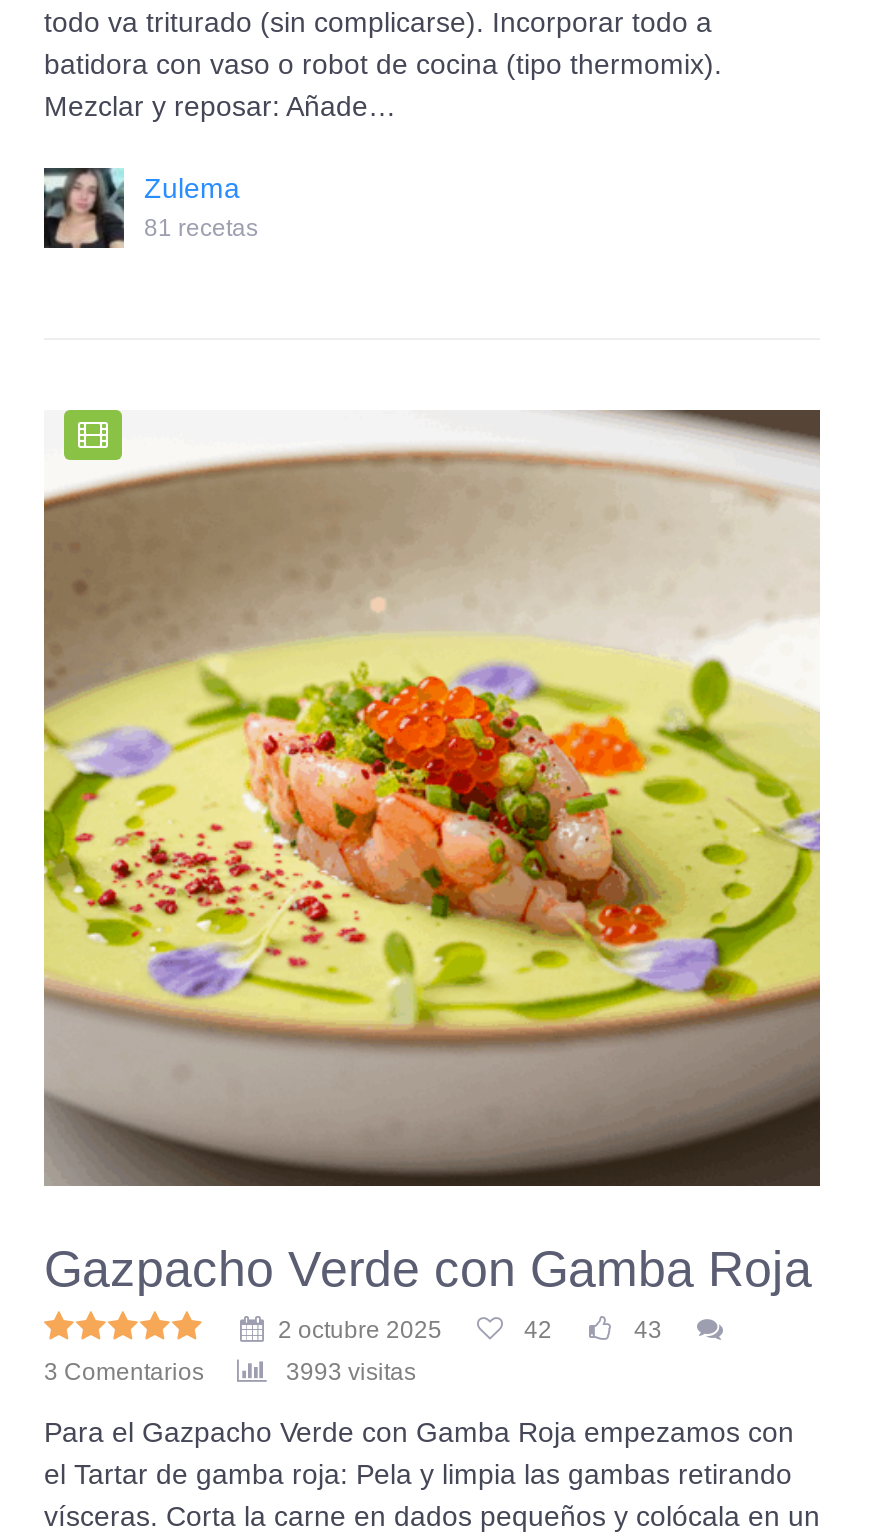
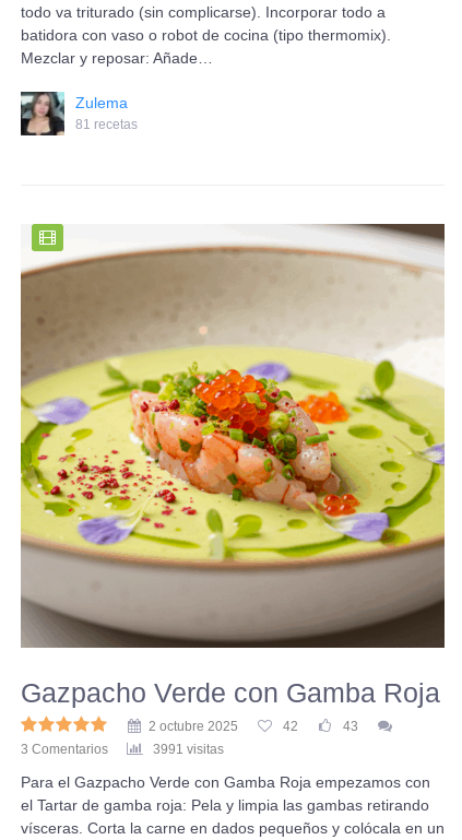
[286,1358,416,1386] 3993 visitas -> [153,742,224,757] 3991 visitas

